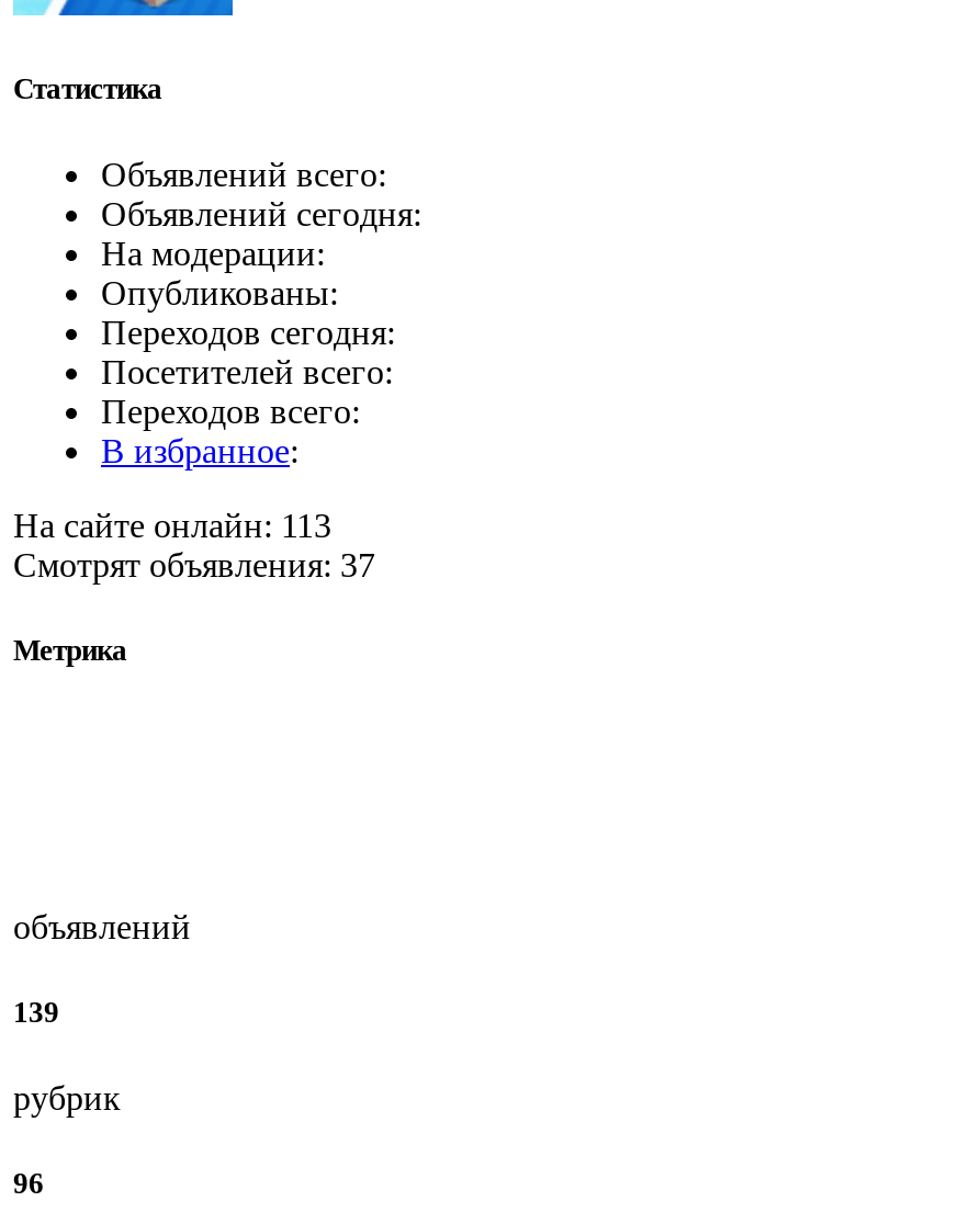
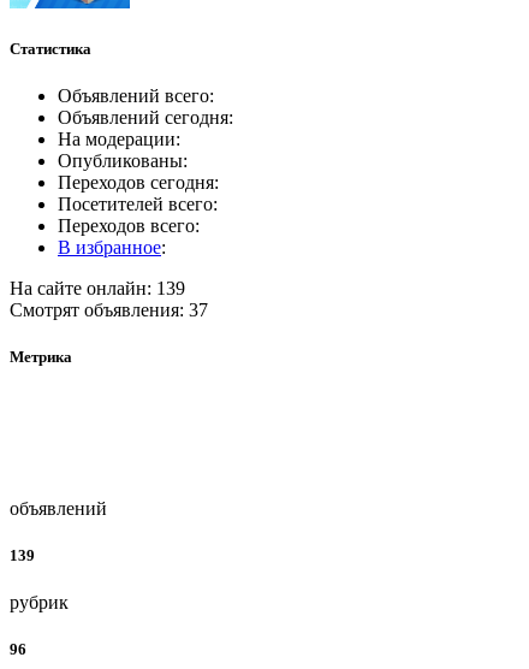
[13,507,331,544] На сайте онлайн: 113 -> [10,278,185,299] На сайте онлайн: 139

